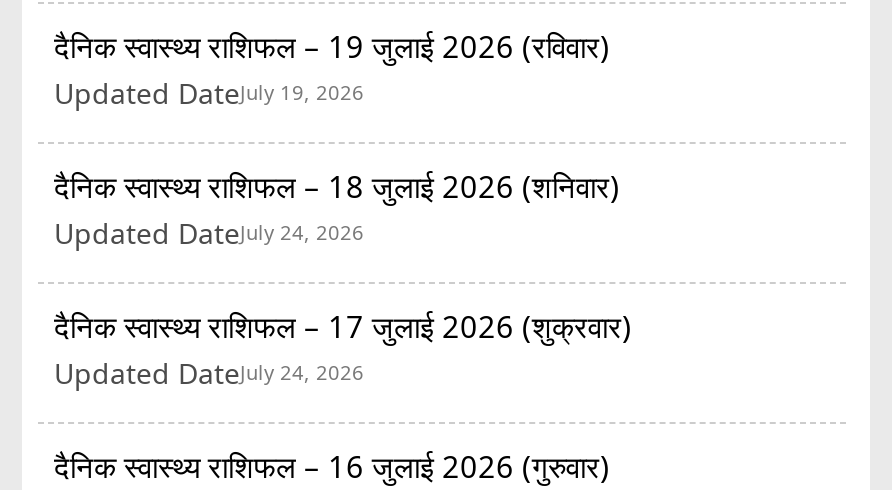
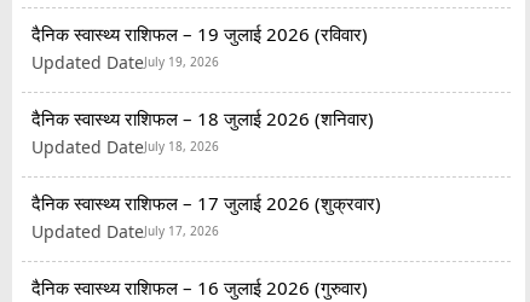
[54,213,364,251] Updated DateJuly 24, 2026 -> [31,135,219,158] Updated DateJuly 18, 2026
[54,353,364,391] Updated DateJuly 24, 2026 -> [31,219,219,242] Updated DateJuly 17, 2026

